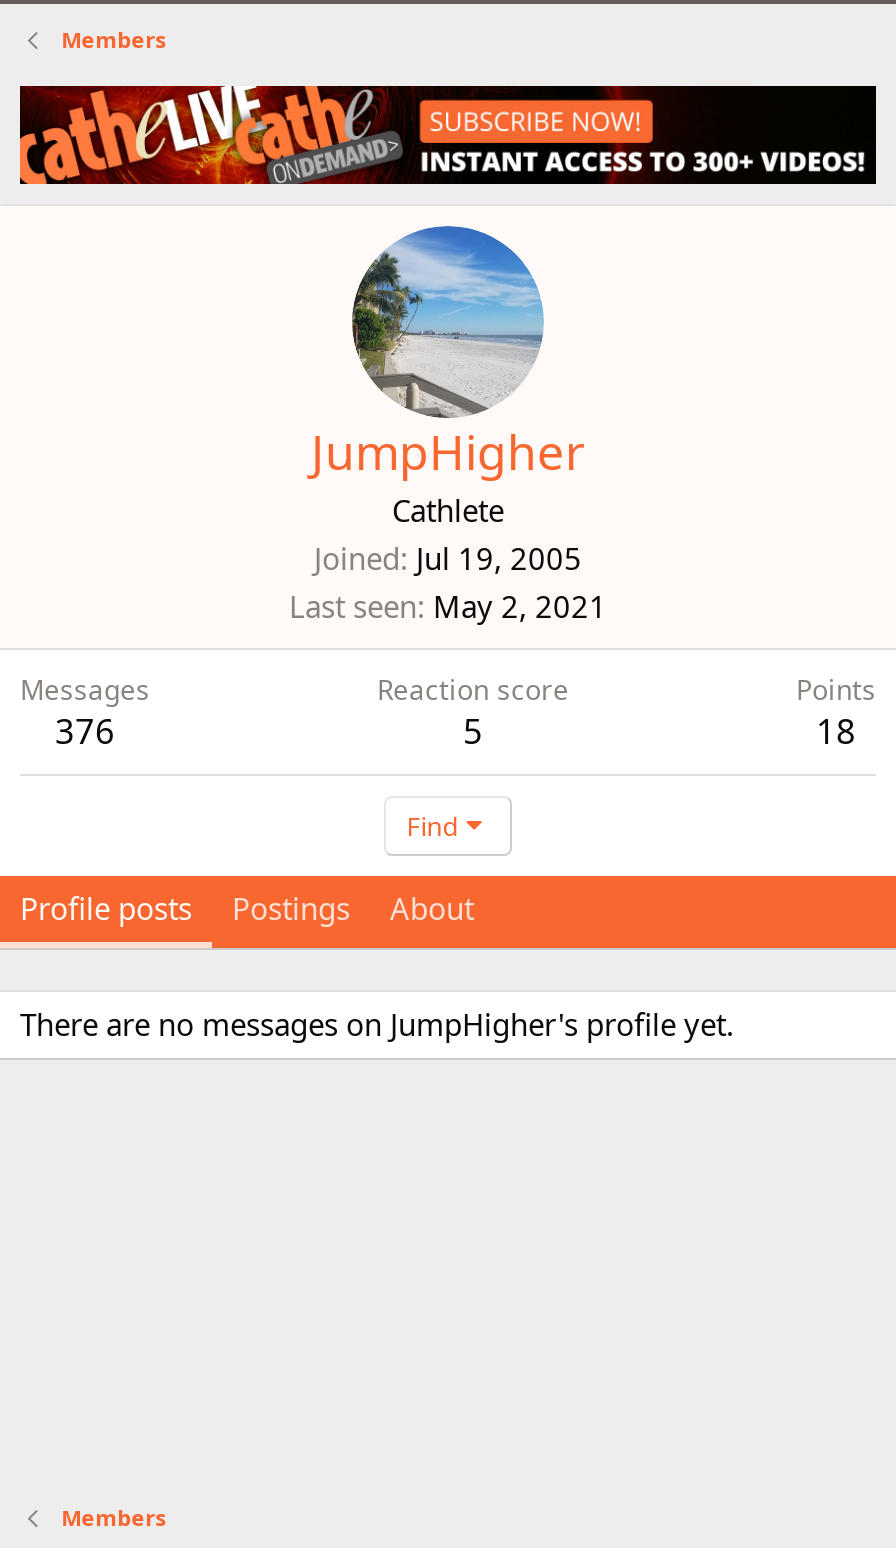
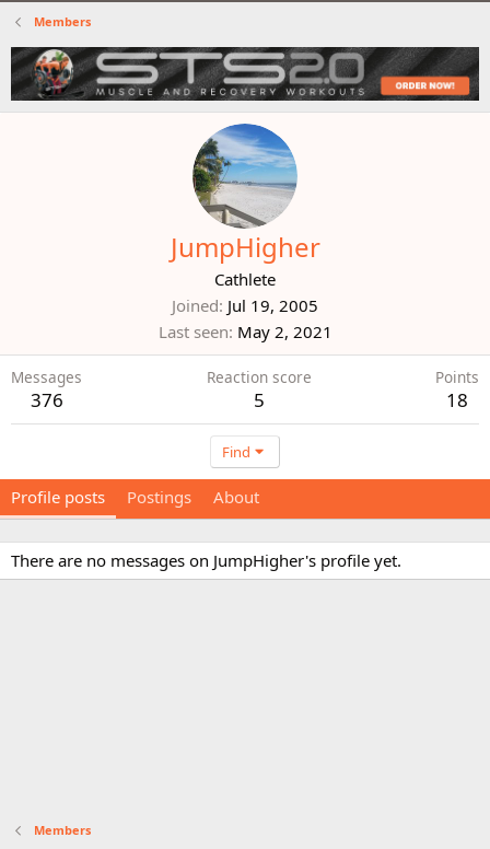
[18,84,874,186] [image] -> [10,46,479,102] [image]

